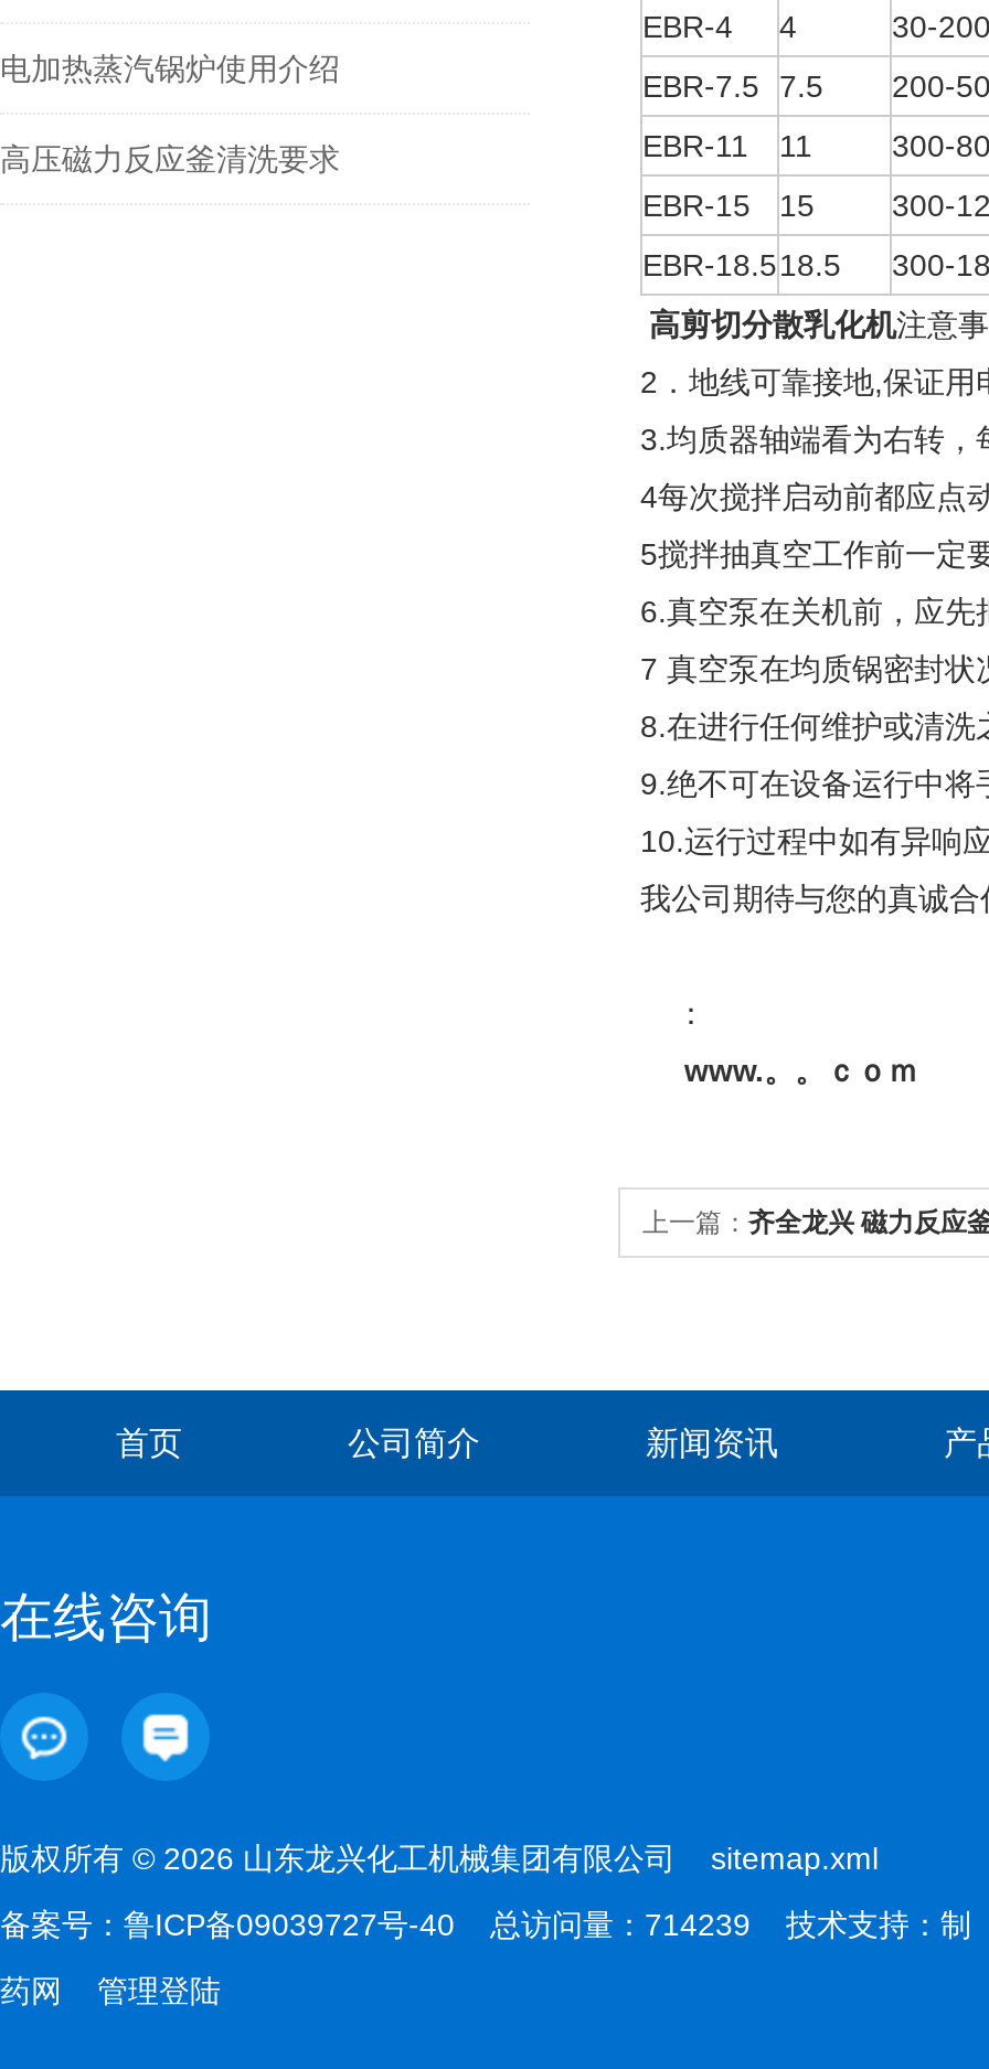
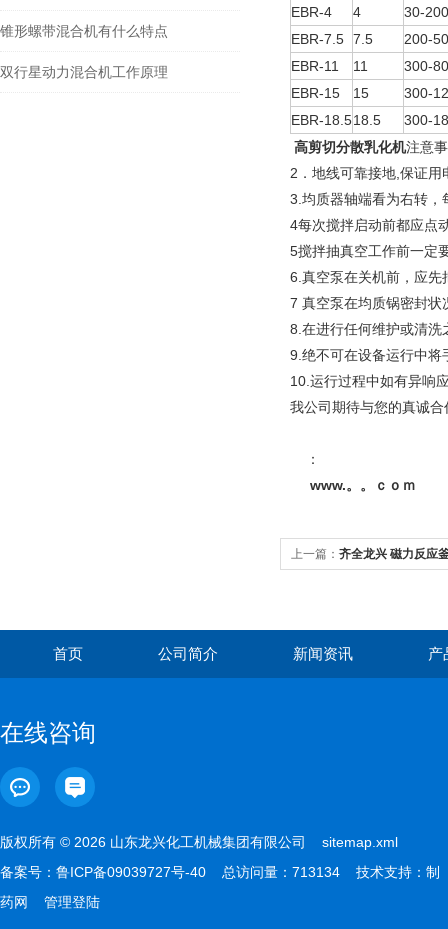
[0,51,340,86] 电加热蒸汽锅炉使用介绍 -> [0,23,168,39] 锥形螺带混合机有什么特点
[0,141,340,177] 高压磁力反应釜清洗要求 -> [0,64,168,80] 双行星动力混合机工作原理
[0,1907,971,1942] 备案号：鲁ICP备09039727号-40总访问量：714239 技术支持：制 -> [0,864,440,880] 备案号：鲁ICP备09039727号-40总访问量：713134 技术支持：制

